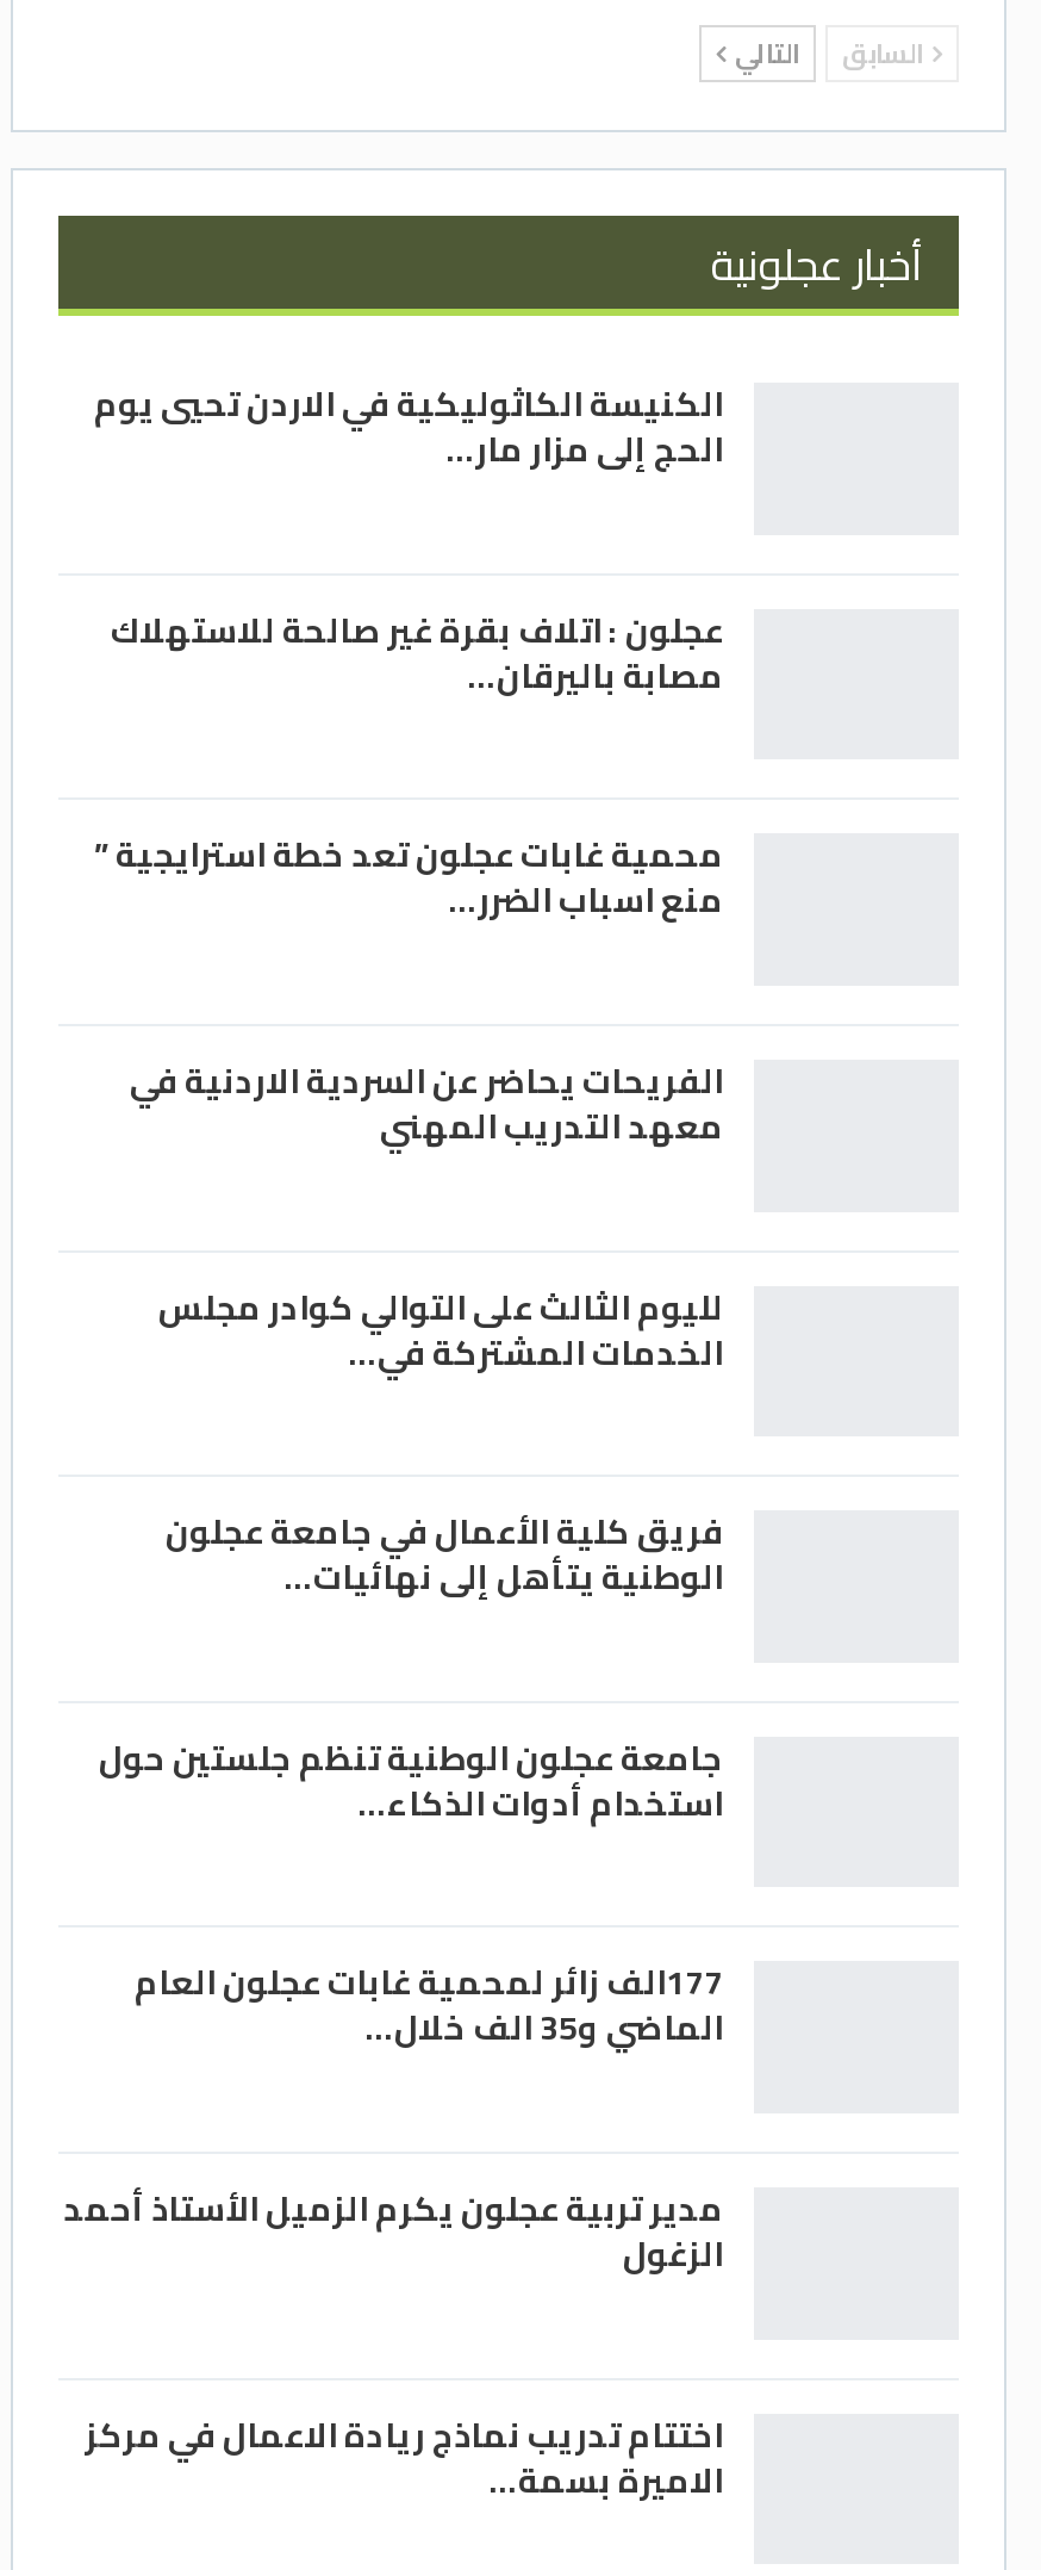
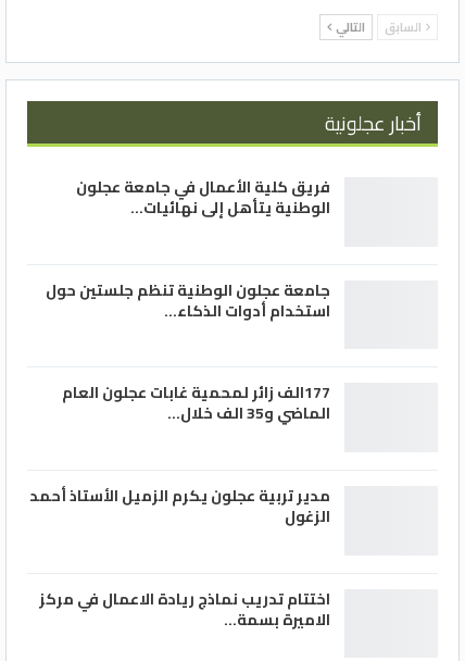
[94,373,723,1383] الكنيسة الكاثوليكية في الاردن تحيي يوم | الحج إلى مزار مار… | عجلون : اتلاف بقرة غير صالحة للاستهلاك | مصابة باليرقان… | محمية غابات عجلون تعد خطة استرايجية ” | منع اسباب الضرر… | الفريحات يحاضر عن السردية الاردنية في | معهد التدريب المهني | لليوم الثالث على التوالي كوادر مجلس | الخدمات المشتركة في… -> none

